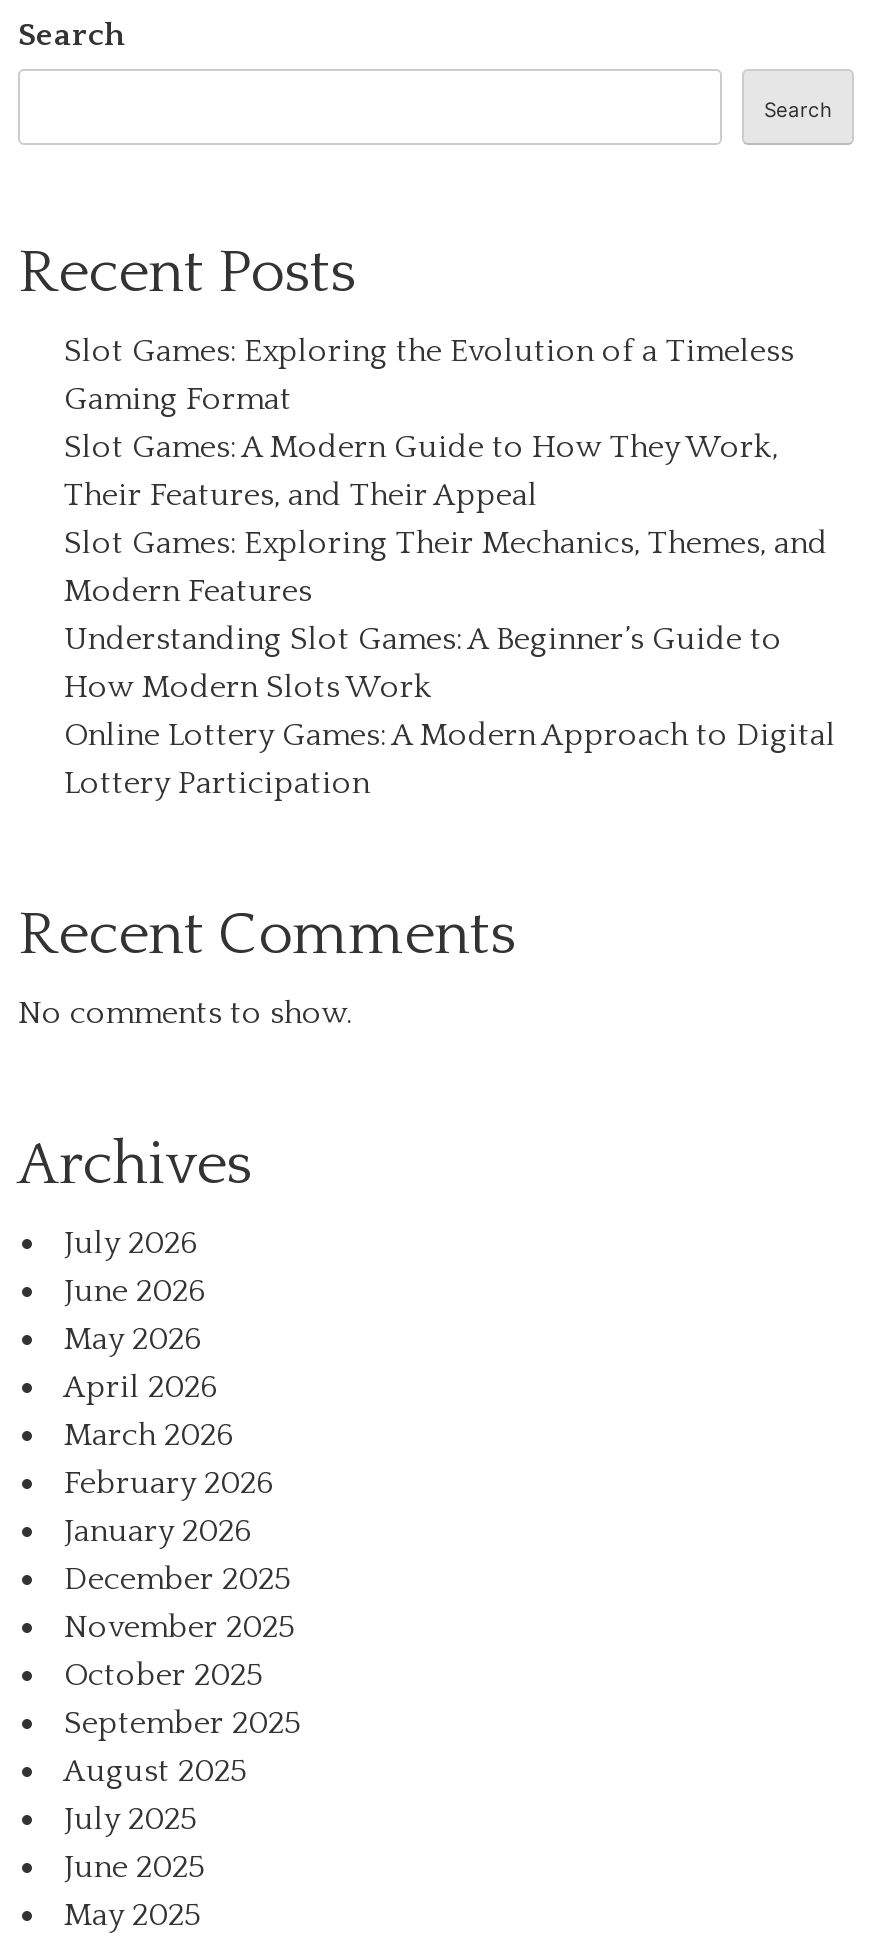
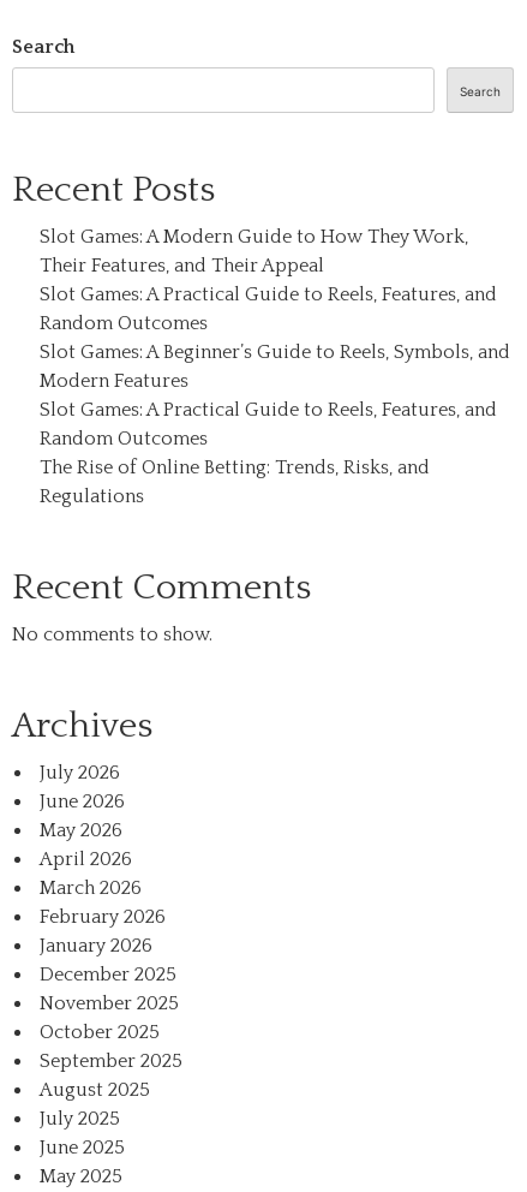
[64,333,794,417] Slot Games: Exploring the Evolution of a Timeless | Gaming Format -> none
moved [64,429,778,513] -> [40,226,468,276]: Slot Games: A Modern Guide to How They Work, | Their Features, and Their Appeal
[64,525,828,561] Slot Games: Exploring Their Mechanics, Themes, and -> [40,284,510,363] Slot Games: A Practical Guide to Reels, Features, and | Random Outcomes | Slot Games: A Beginner’s Guide to Reels, Symbols, and
[64,621,836,801] Understanding Slot Games: A Beginner’s Guide to | How Modern Slots Work | Online Lottery Games: A Modern Approach to Digital | Lottery Participation -> [40,399,497,507] Slot Games: A Practical Guide to Reels, Features, and | Random Outcomes | The Rise of Online Betting: Trends, Risks, and | Regulations

